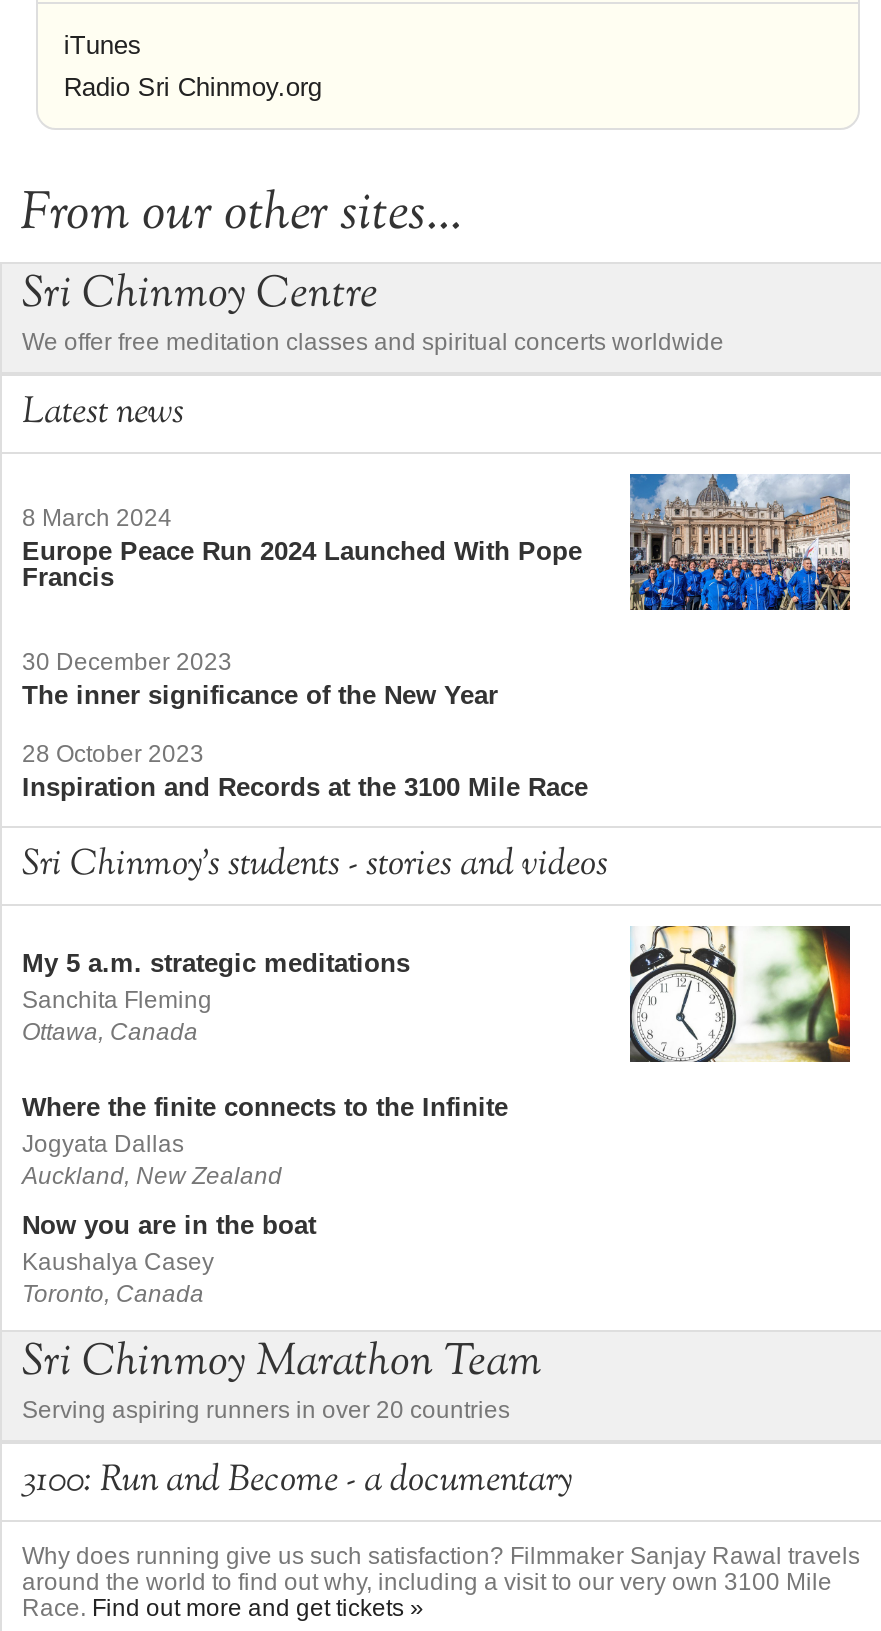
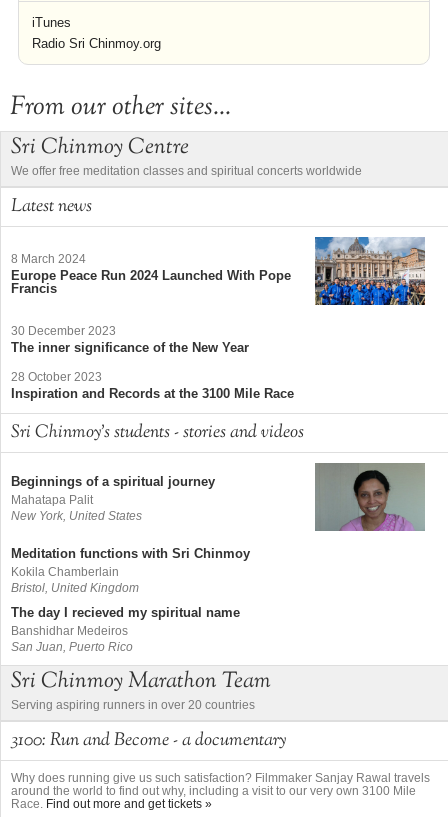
[628,924,852,1064] [image] -> [314,462,426,532] [image]
[22,948,410,1047] My 5 a.m. strategic meditations | Sanchita Fleming | Ottawa, Canada -> [11,474,215,523] Beginnings of a spiritual journey | Mahatapa Palit | New York, United States
[22,1092,508,1191] Where the finite connects to the Infinite | Jogyata Dallas | Auckland, New Zealand -> [11,546,250,595] Meditation functions with Sri Chinmoy | Kokila Chamberlain | Bristol, United Kingdom
[22,1210,316,1309] Now you are in the boat | Kaushalya Casey | Toronto, Canada -> [11,605,240,654] The day I recieved my spiritual name | Banshidhar Medeiros | San Juan, Puerto Rico

